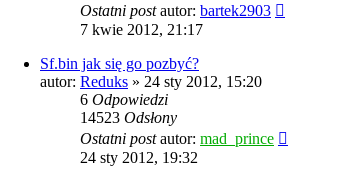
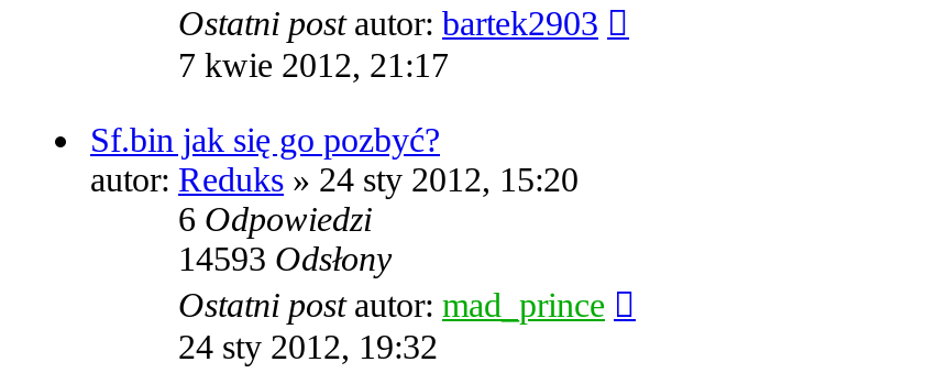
[80,109,177,126] 14523 Odsłony -> [178,240,392,277] 14593 Odsłony

